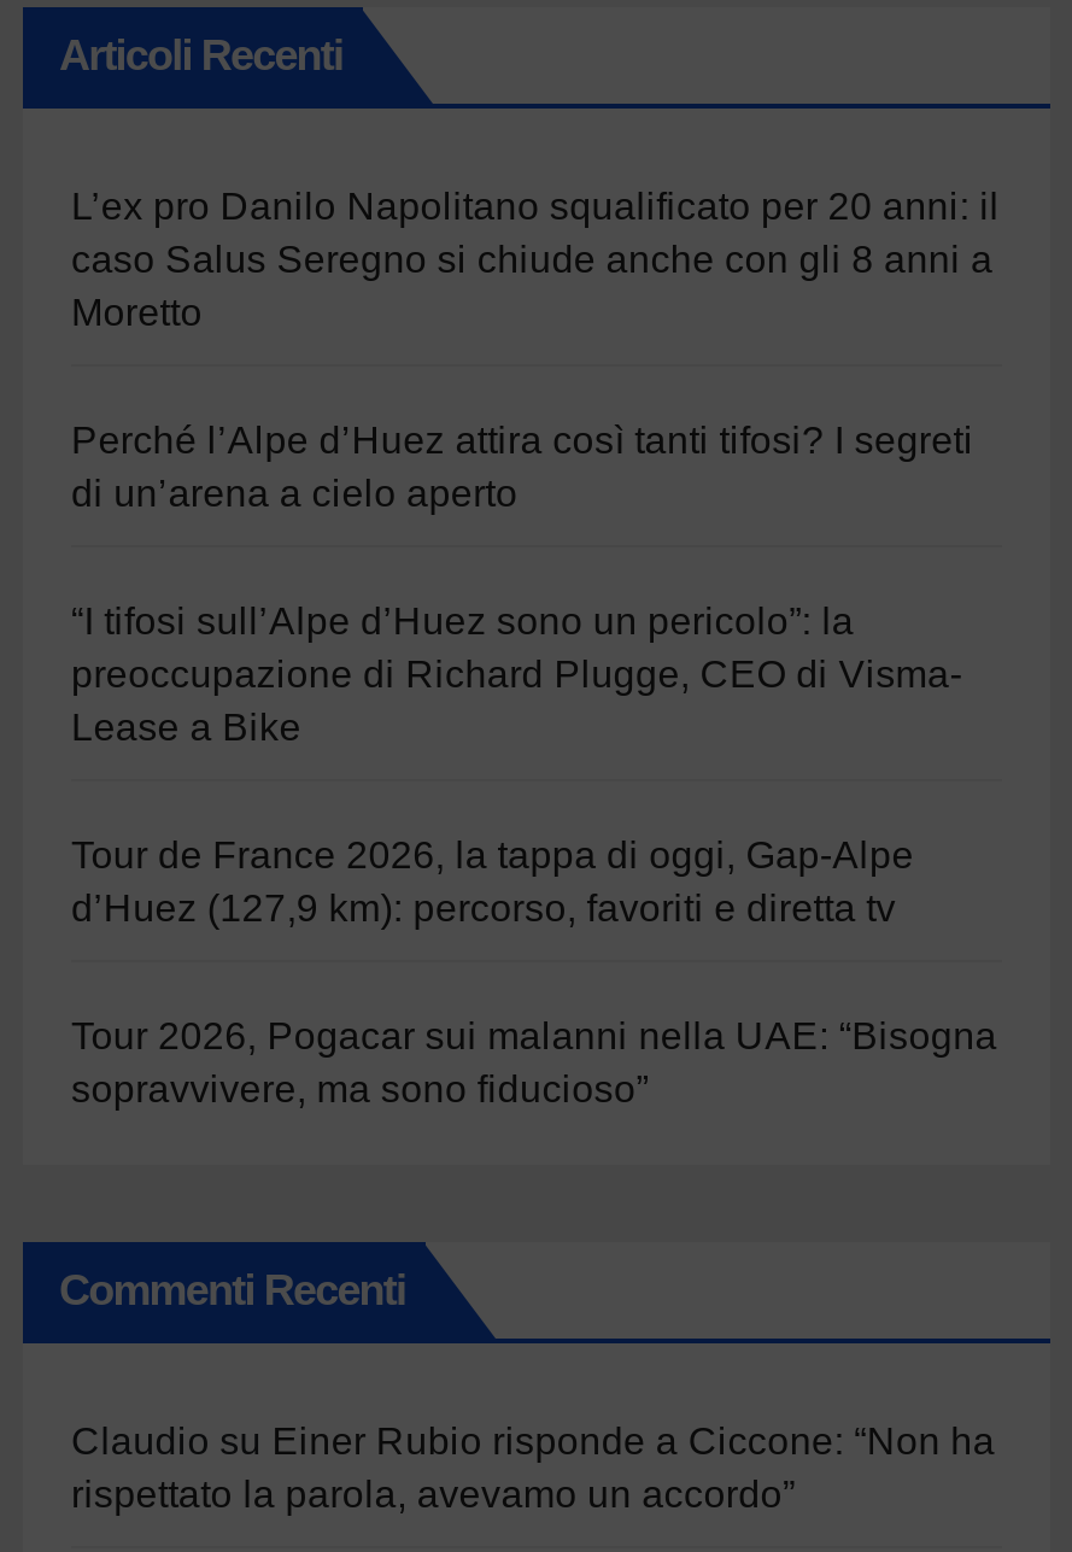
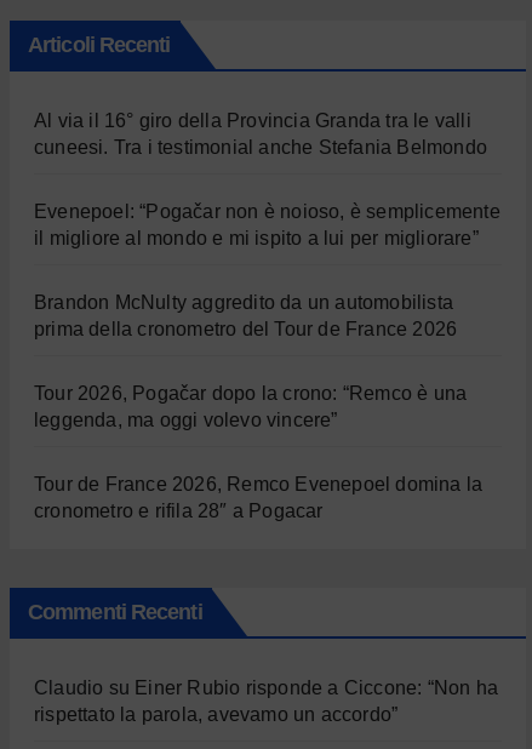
[71,185,1000,332] L’ex pro Danilo Napolitano squalificato per 20 anni: il | caso Salus Seregno si chiude anche con gli 8 anni a | Moretto -> [34,111,487,158] Al via il 16° giro della Provincia Granda tra le valli | cuneesi. Tra i testimonial anche Stefania Belmondo
[71,419,974,513] Perché l’Alpe d’Huez attira così tanti tifosi? I segreti | di un’arena a cielo aperto -> [34,202,500,249] Evenepoel: “Pogačar non è noioso, è semplicemente | il migliore al mondo e mi ispito a lui per migliorare”
[71,600,962,747] “I tifosi sull’Alpe d’Huez sono un pericolo”: la | preoccupazione di Richard Plugge, CEO di Visma- | Lease a Bike -> [34,292,457,340] Brandon McNulty aggredito da un automobilista | prima della cronometro del Tour de France 2026
[71,834,914,928] Tour de France 2026, la tappa di oggi, Gap-Alpe | d’Huez (127,9 km): percorso, favoriti e diretta tv -> [34,383,467,431] Tour 2026, Pogačar dopo la crono: “Remco è una | leggenda, ma oggi volevo vincere”
[71,1015,997,1109] Tour 2026, Pogacar sui malanni nella UAE: “Bisogna | sopravvivere, ma sono fiducioso” -> [34,474,483,522] Tour de France 2026, Remco Evenepoel domina la | cronometro e rifila 28″ a Pogacar

